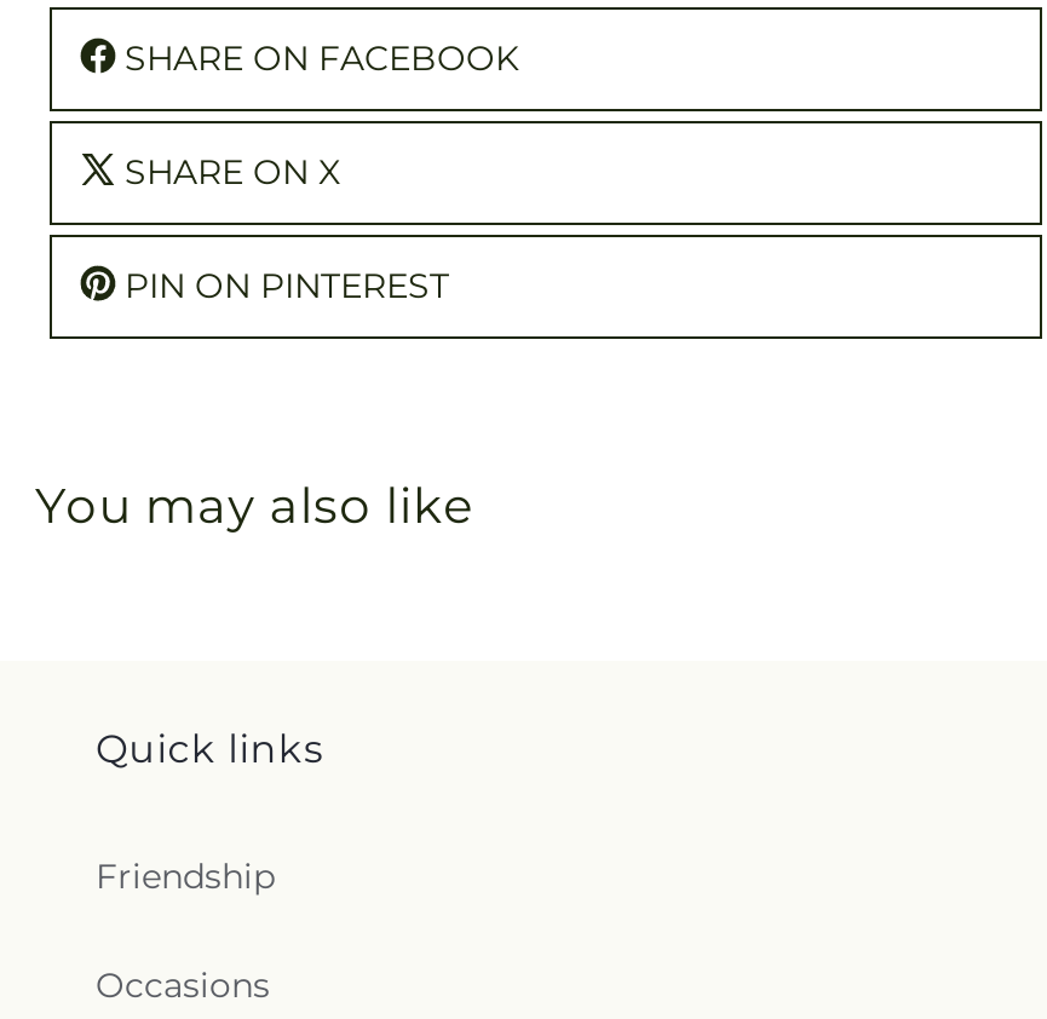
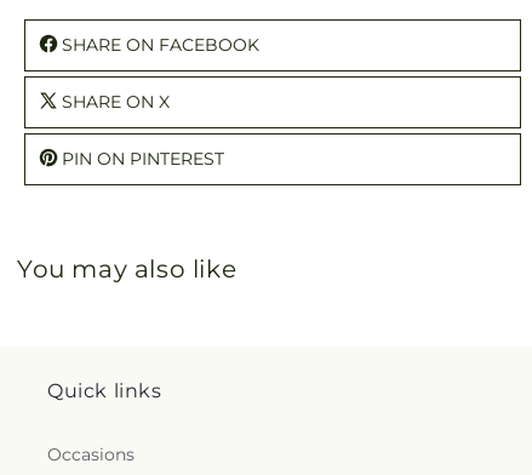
[96,854,275,898] Friendship -> none

